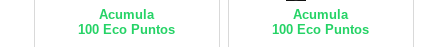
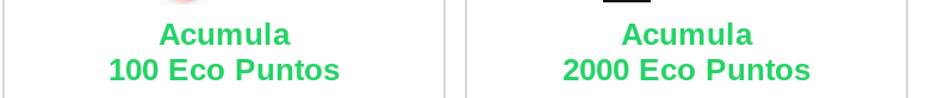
[272,22,369,37] 100 Eco Puntos -> [563,52,810,88] 2000 Eco Puntos

